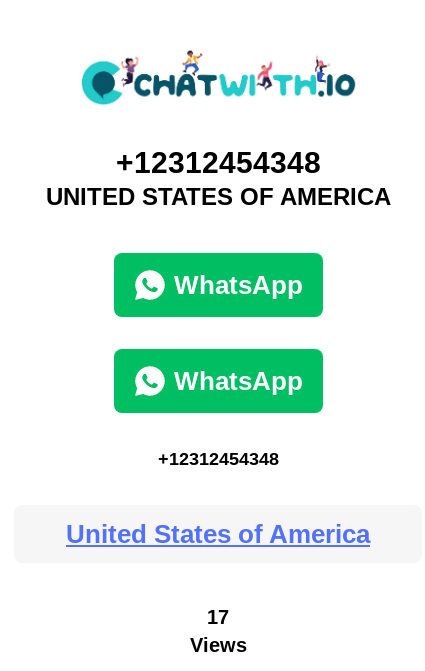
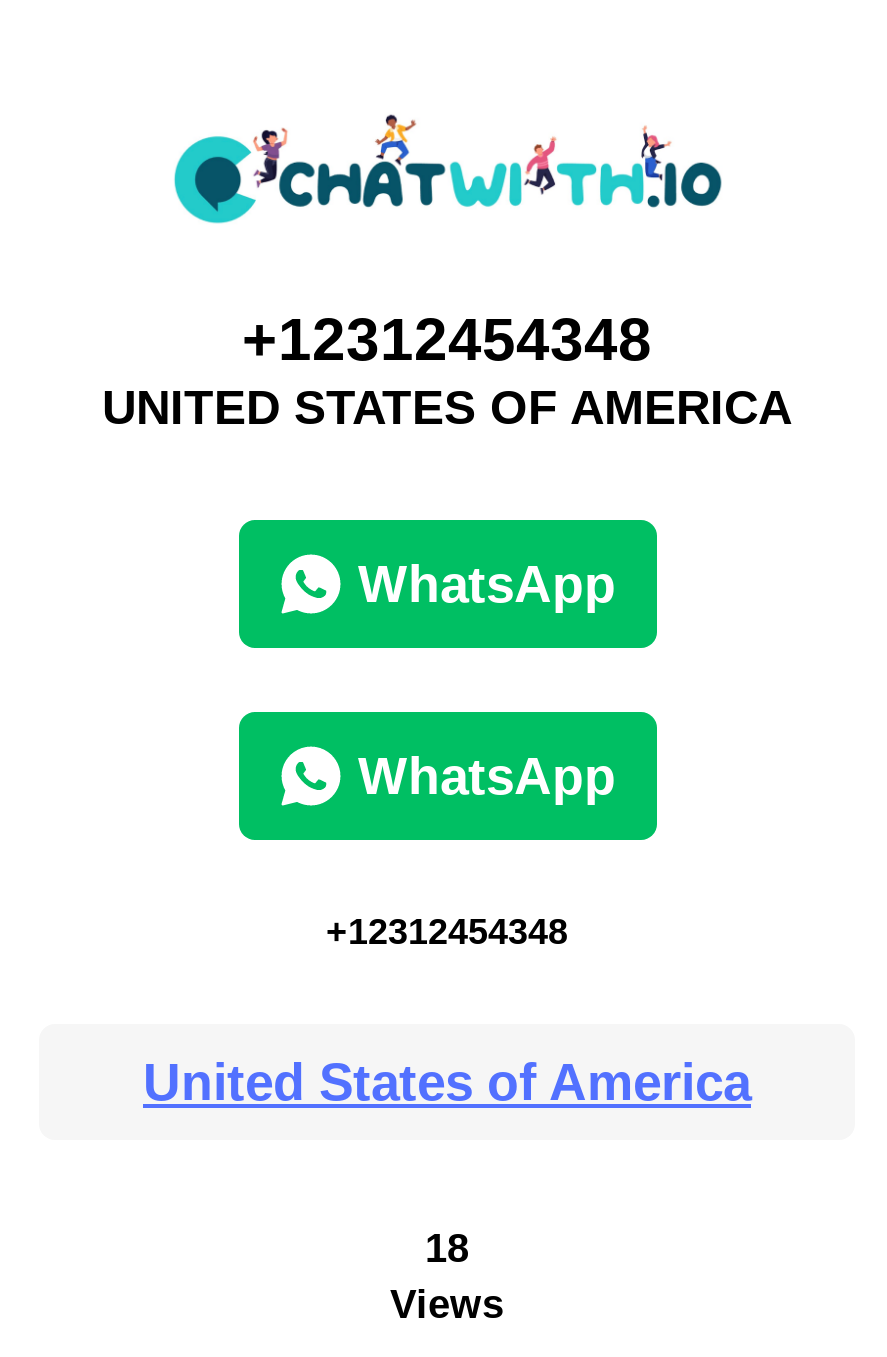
[207,606,229,628] 17 -> [425,1226,469,1270] 18

